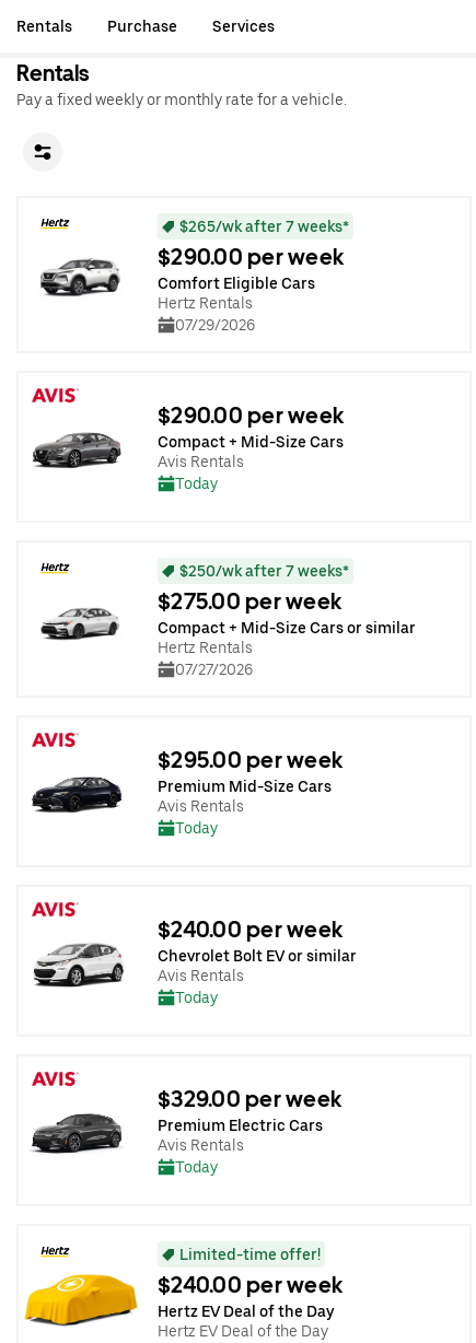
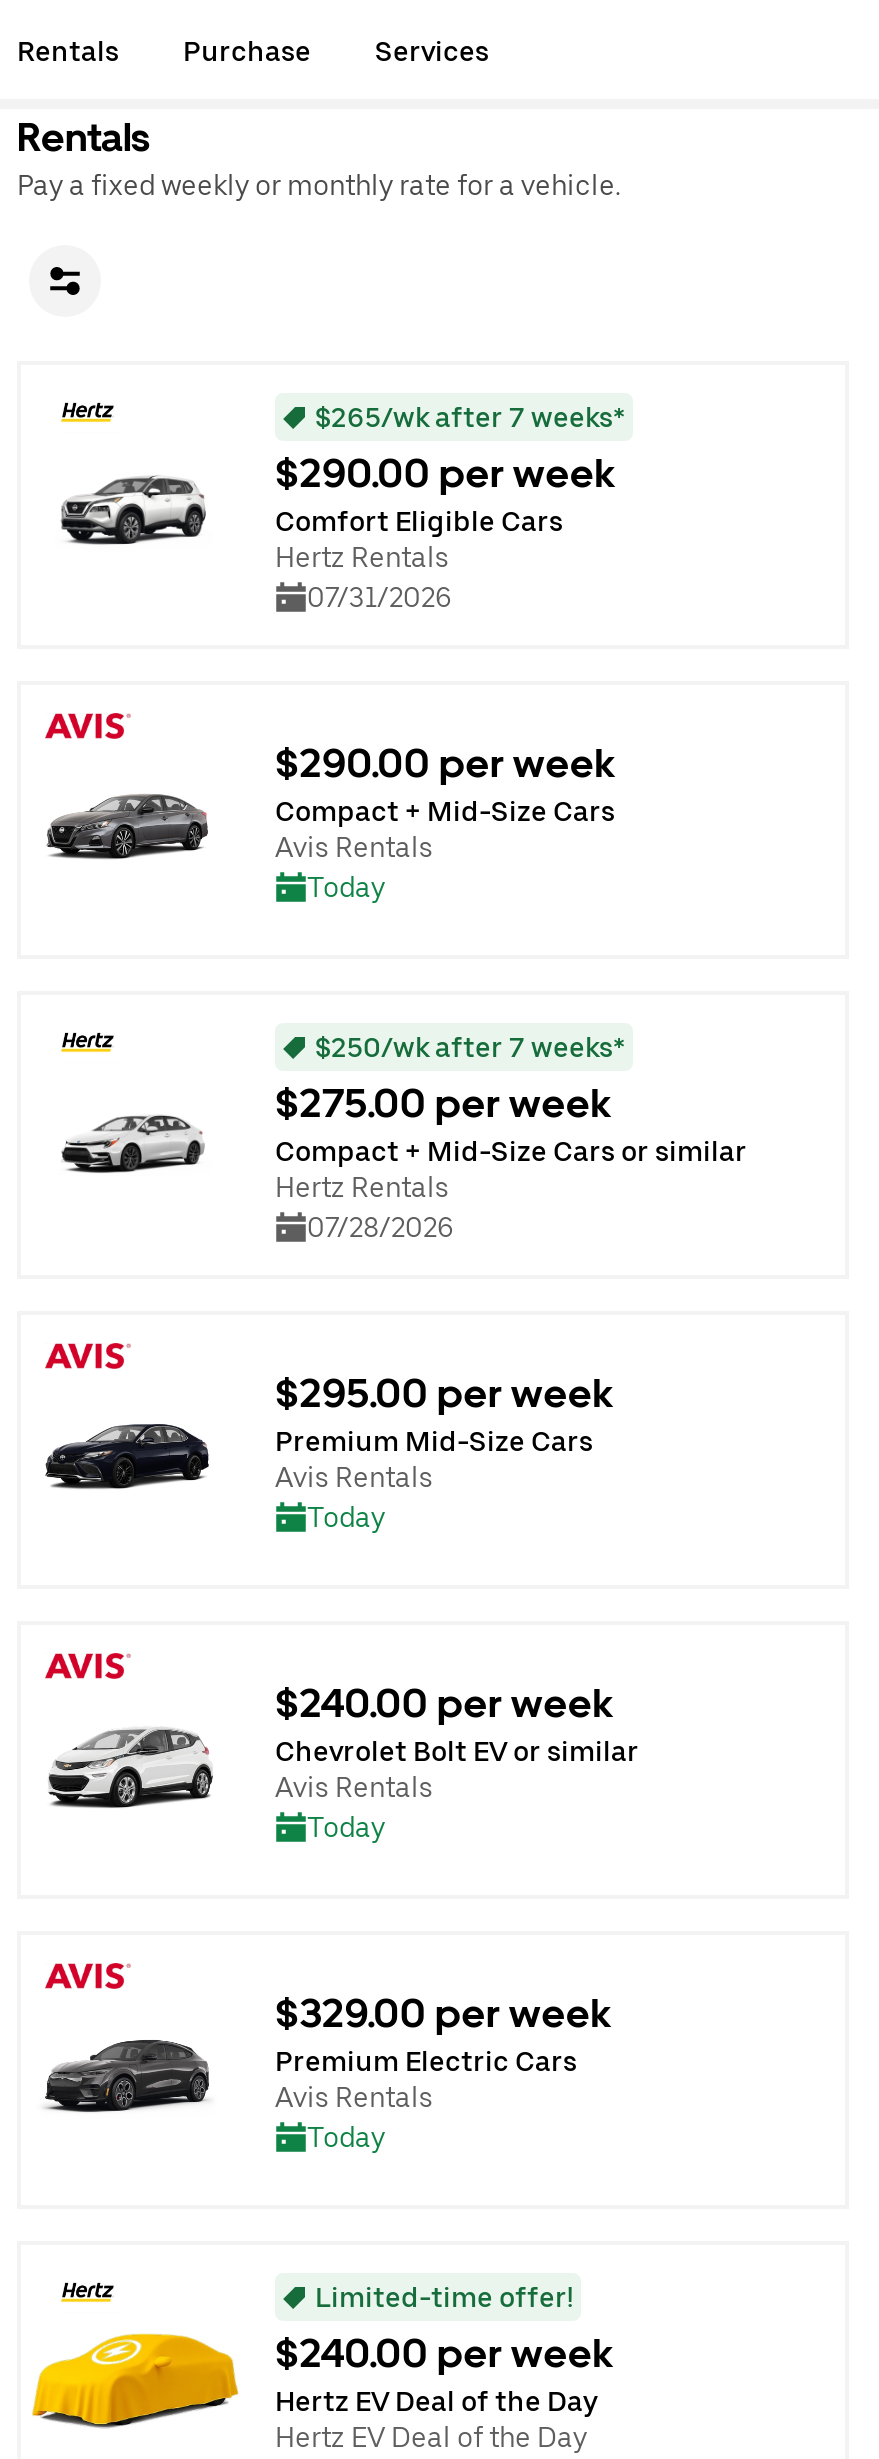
[175,316,255,334] 07/29/2026 -> [307,581,451,613] 07/31/2026
[175,661,253,678] 07/27/2026 -> [307,1211,453,1243] 07/28/2026

